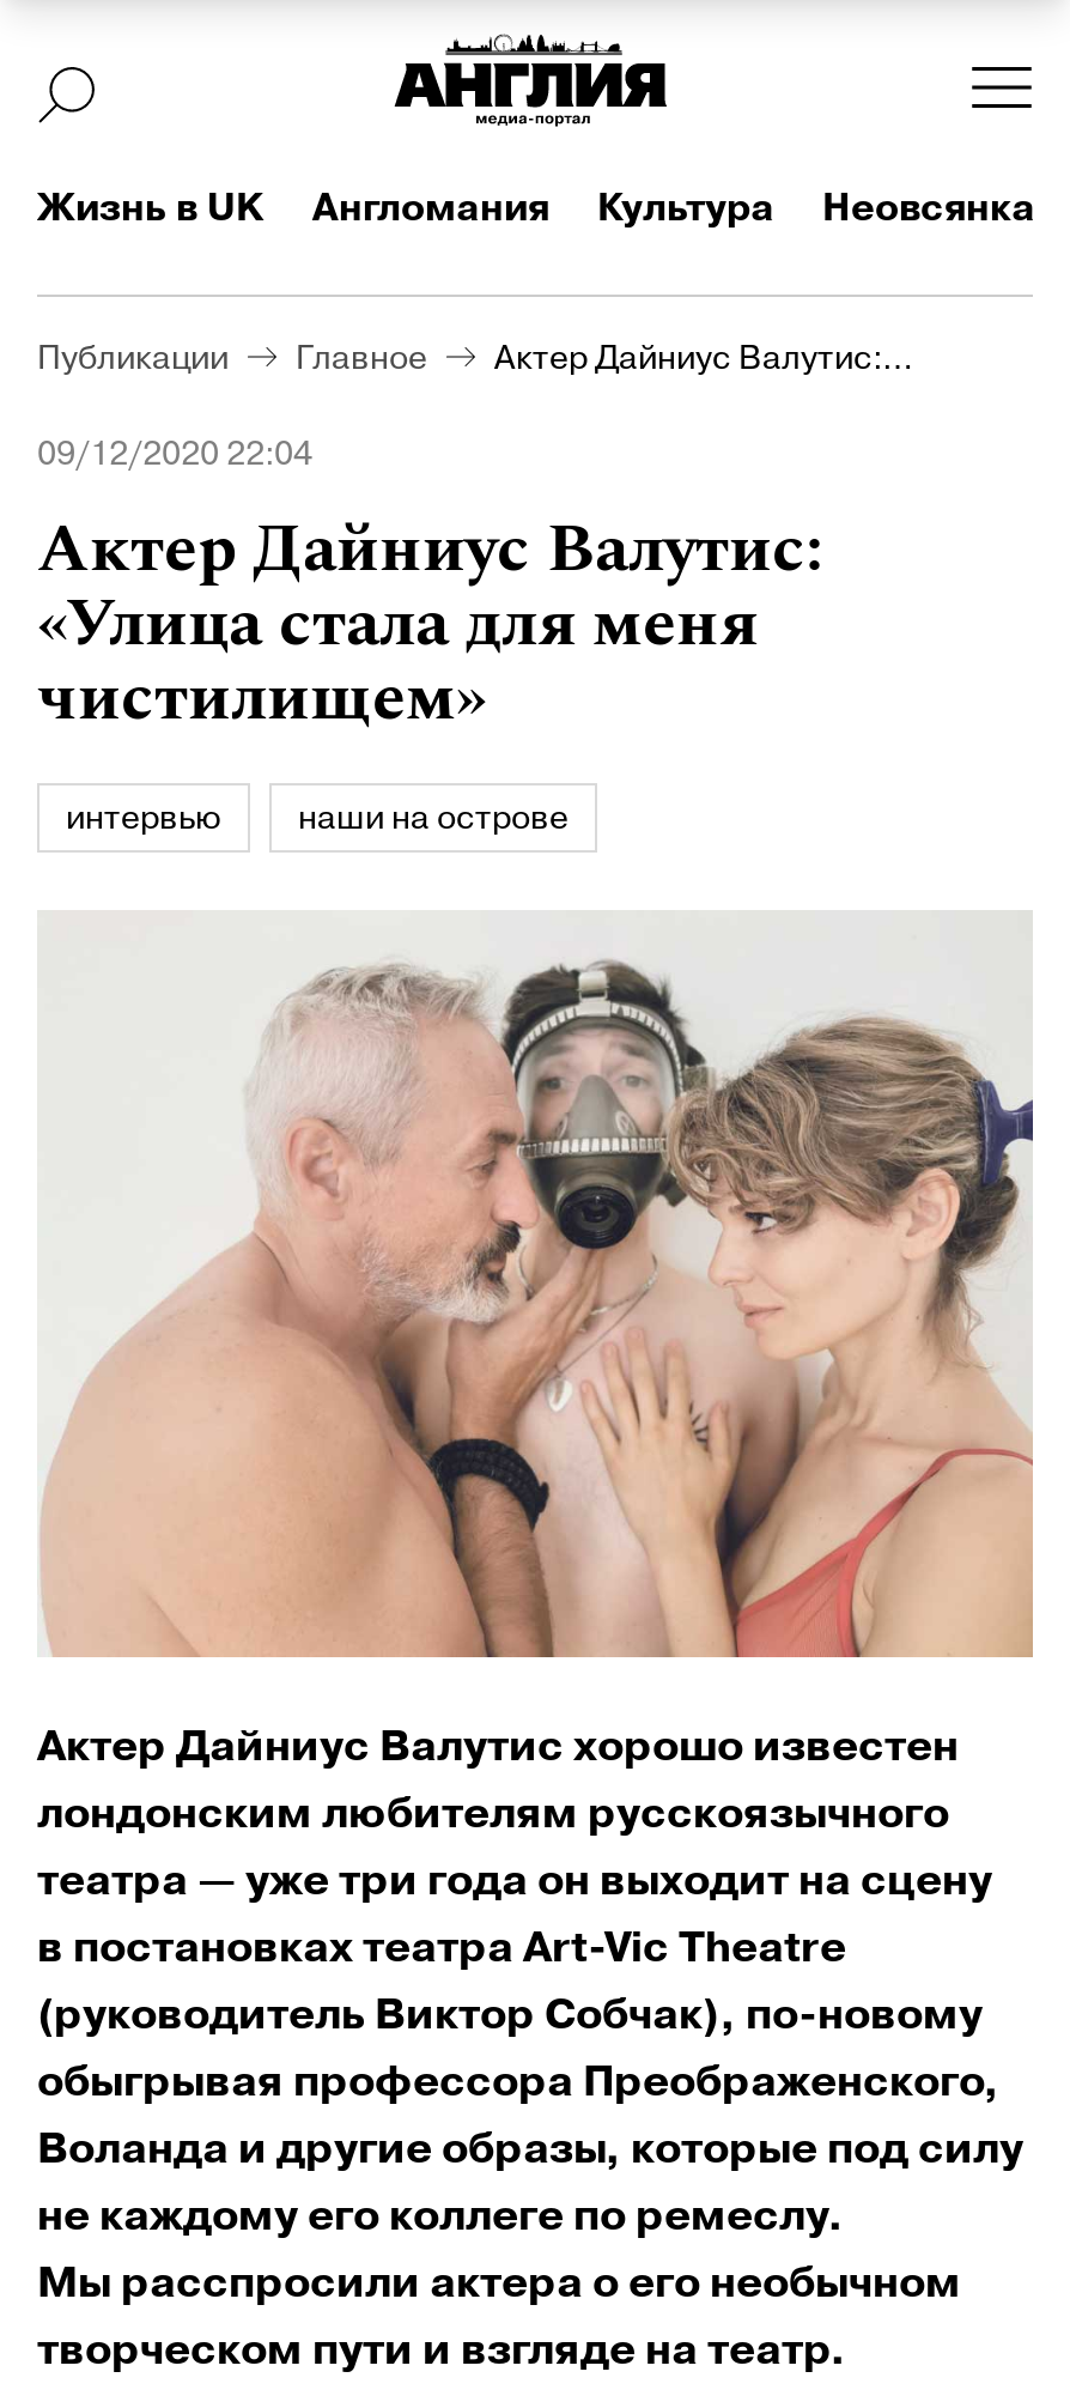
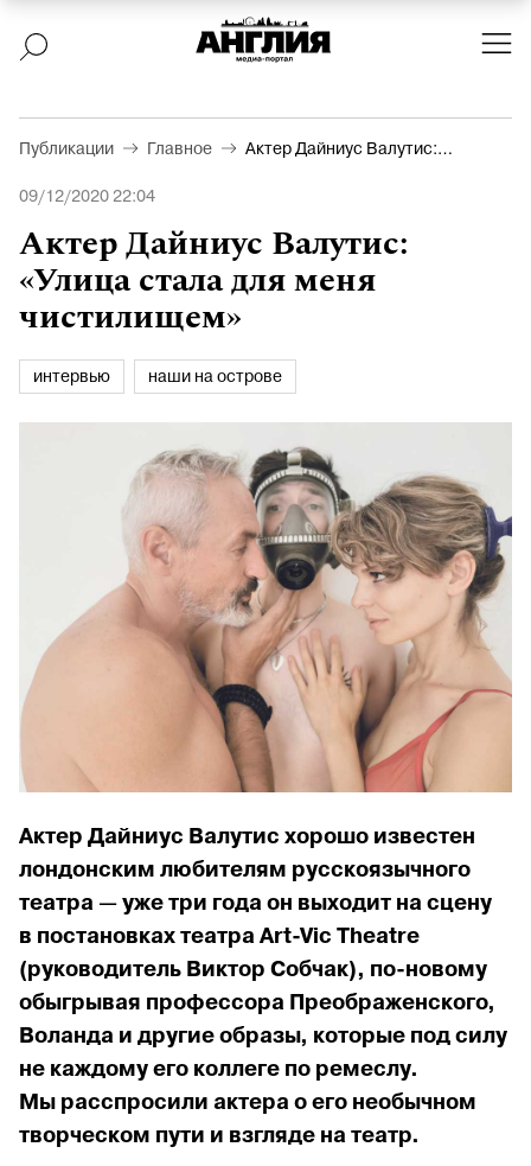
[37,182,1035,235] Жизнь в UK | Англомания | Культура | Неовсянка -> none

